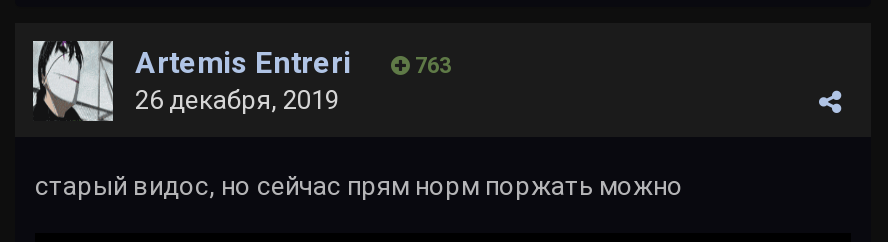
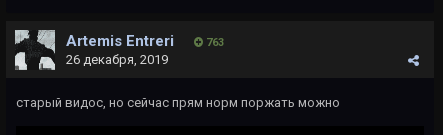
[31,41,115,121] [image] -> [14,29,55,71] [image]

